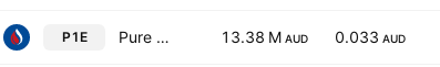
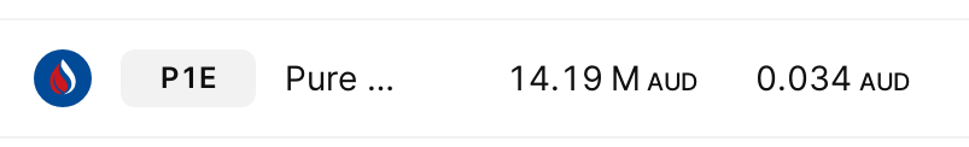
[221,27,406,46] 13.38 M AUD | 0.033 AUD -> [507,57,910,98] 14.19 M AUD | 0.034 AUD

